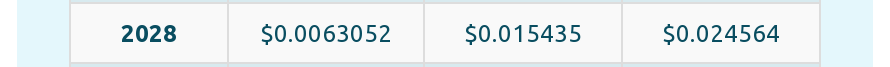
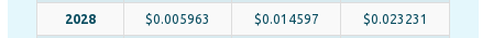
[260,20,392,46] $0.0063052 -> [145,12,210,26] $0.005963
[464,20,582,46] $0.015435 -> [254,12,319,26] $0.014597
[662,20,780,46] $0.024564 -> [363,12,428,26] $0.023231

